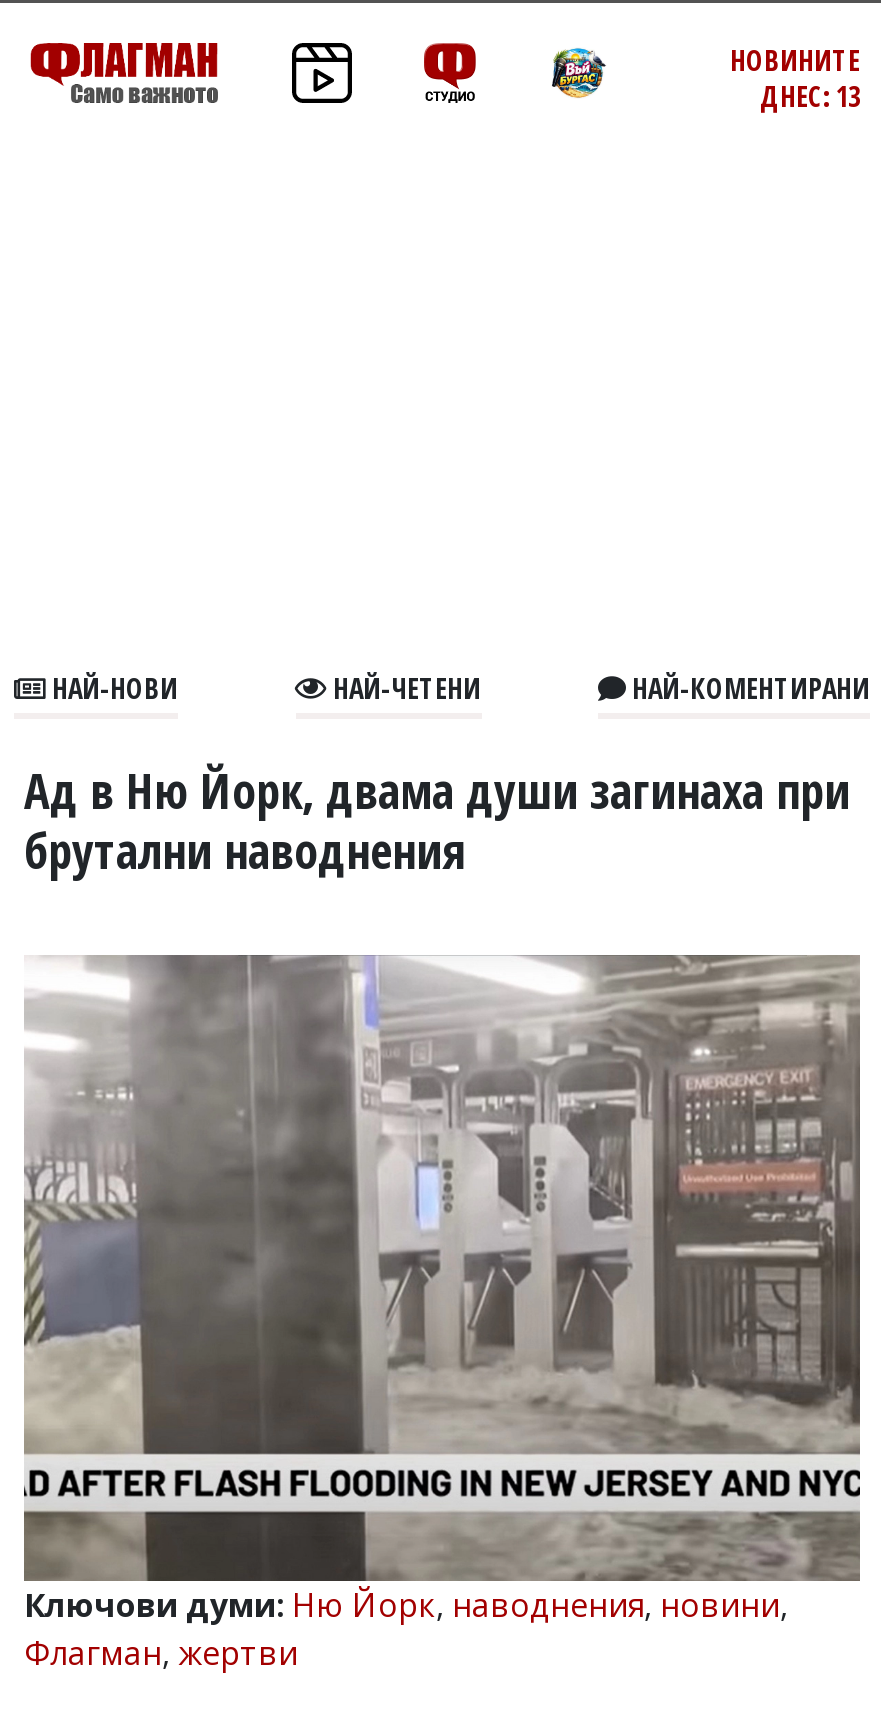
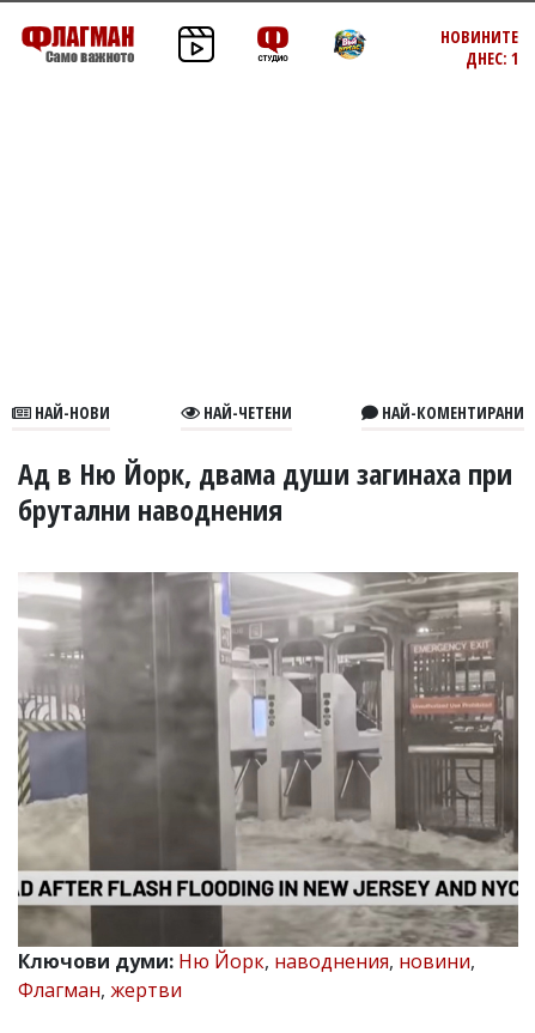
[760,77,860,115] ДНЕС: 13 -> [466,47,518,69] ДНЕС: 1

